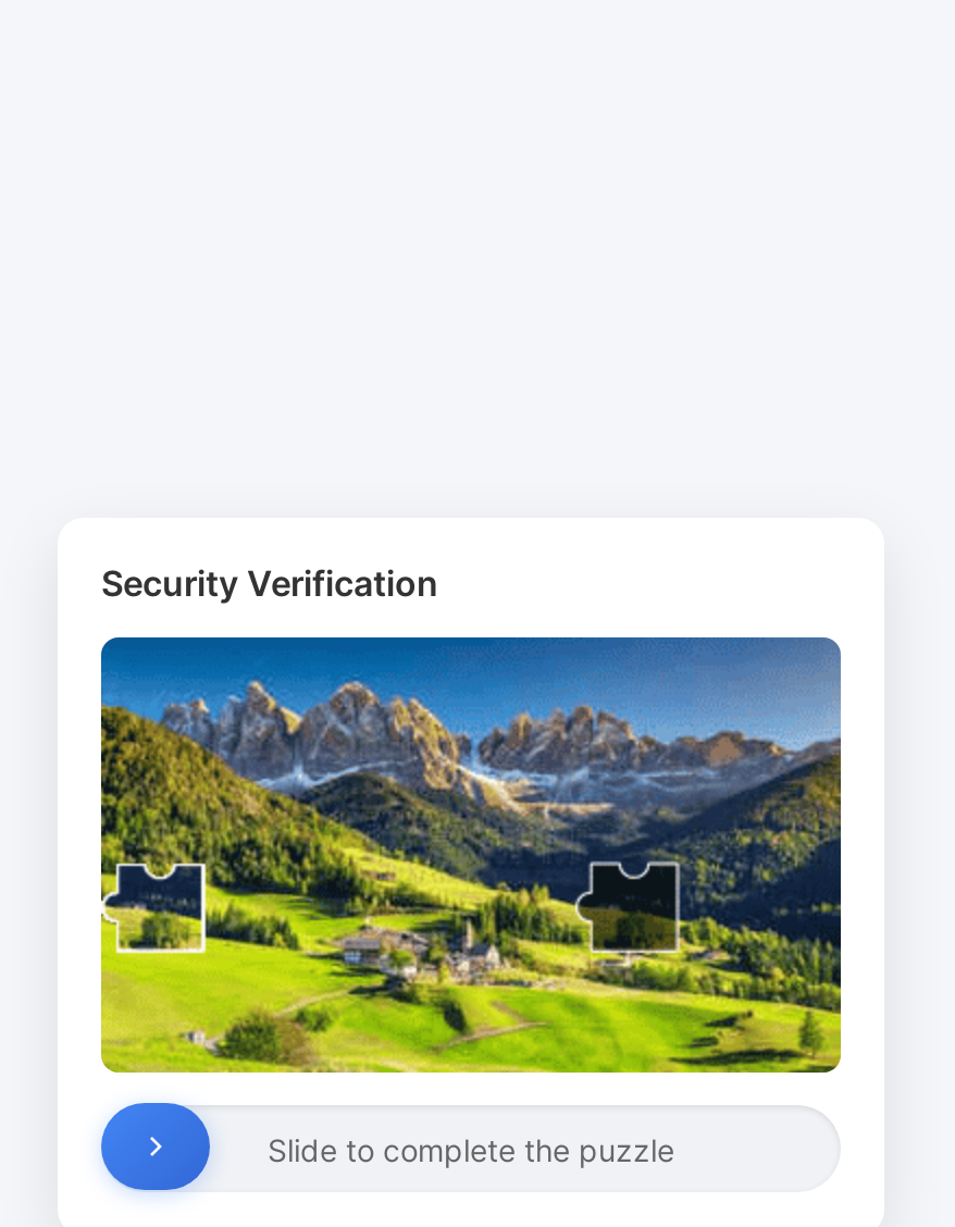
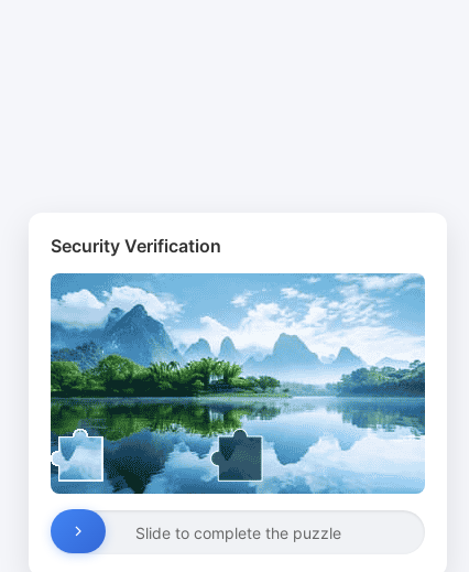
[99,637,843,1075] [image] -> [50,272,426,495] [image]

